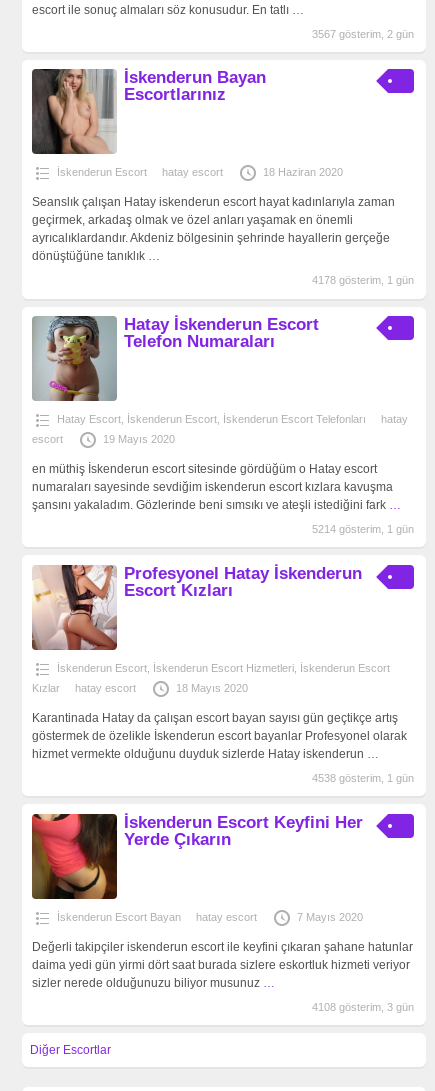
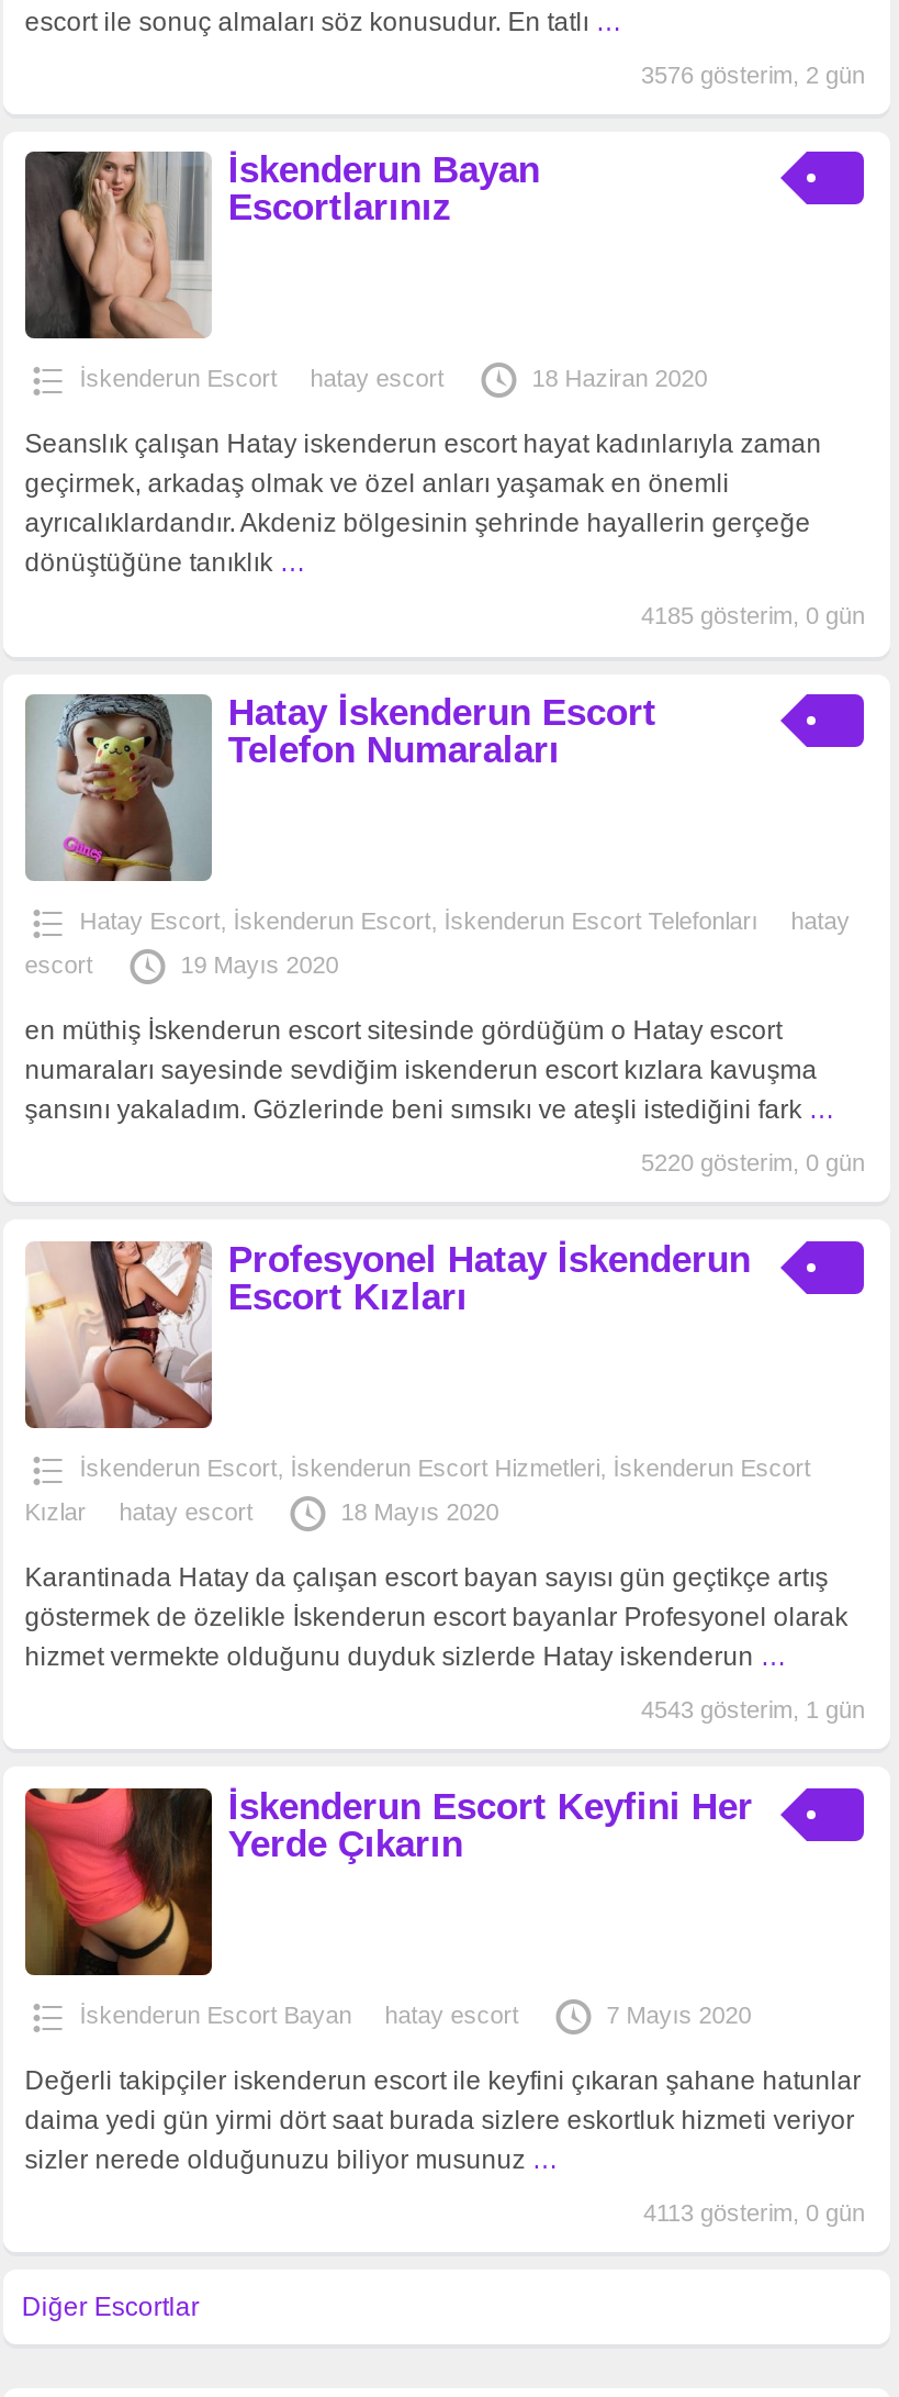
[312,28,414,40] 3567 gösterim, 2 gün -> [641,61,865,87] 3576 gösterim, 2 gün
[312,274,414,286] 4178 gösterim, 1 gün -> [641,603,865,629] 4185 gösterim, 0 gün
[312,523,414,535] 5214 gösterim, 1 gün -> [641,1149,865,1176] 5220 gösterim, 0 gün
[312,772,414,784] 4538 gösterim, 1 gün -> [641,1696,865,1722] 4543 gösterim, 1 gün
[312,1000,414,1012] 4108 gösterim, 3 gün -> [643,2198,865,2225] 4113 gösterim, 0 gün

